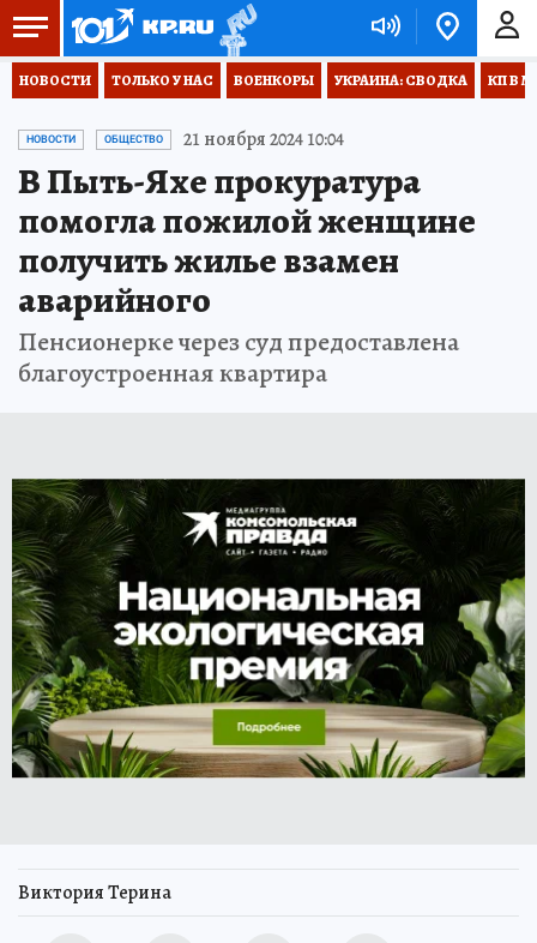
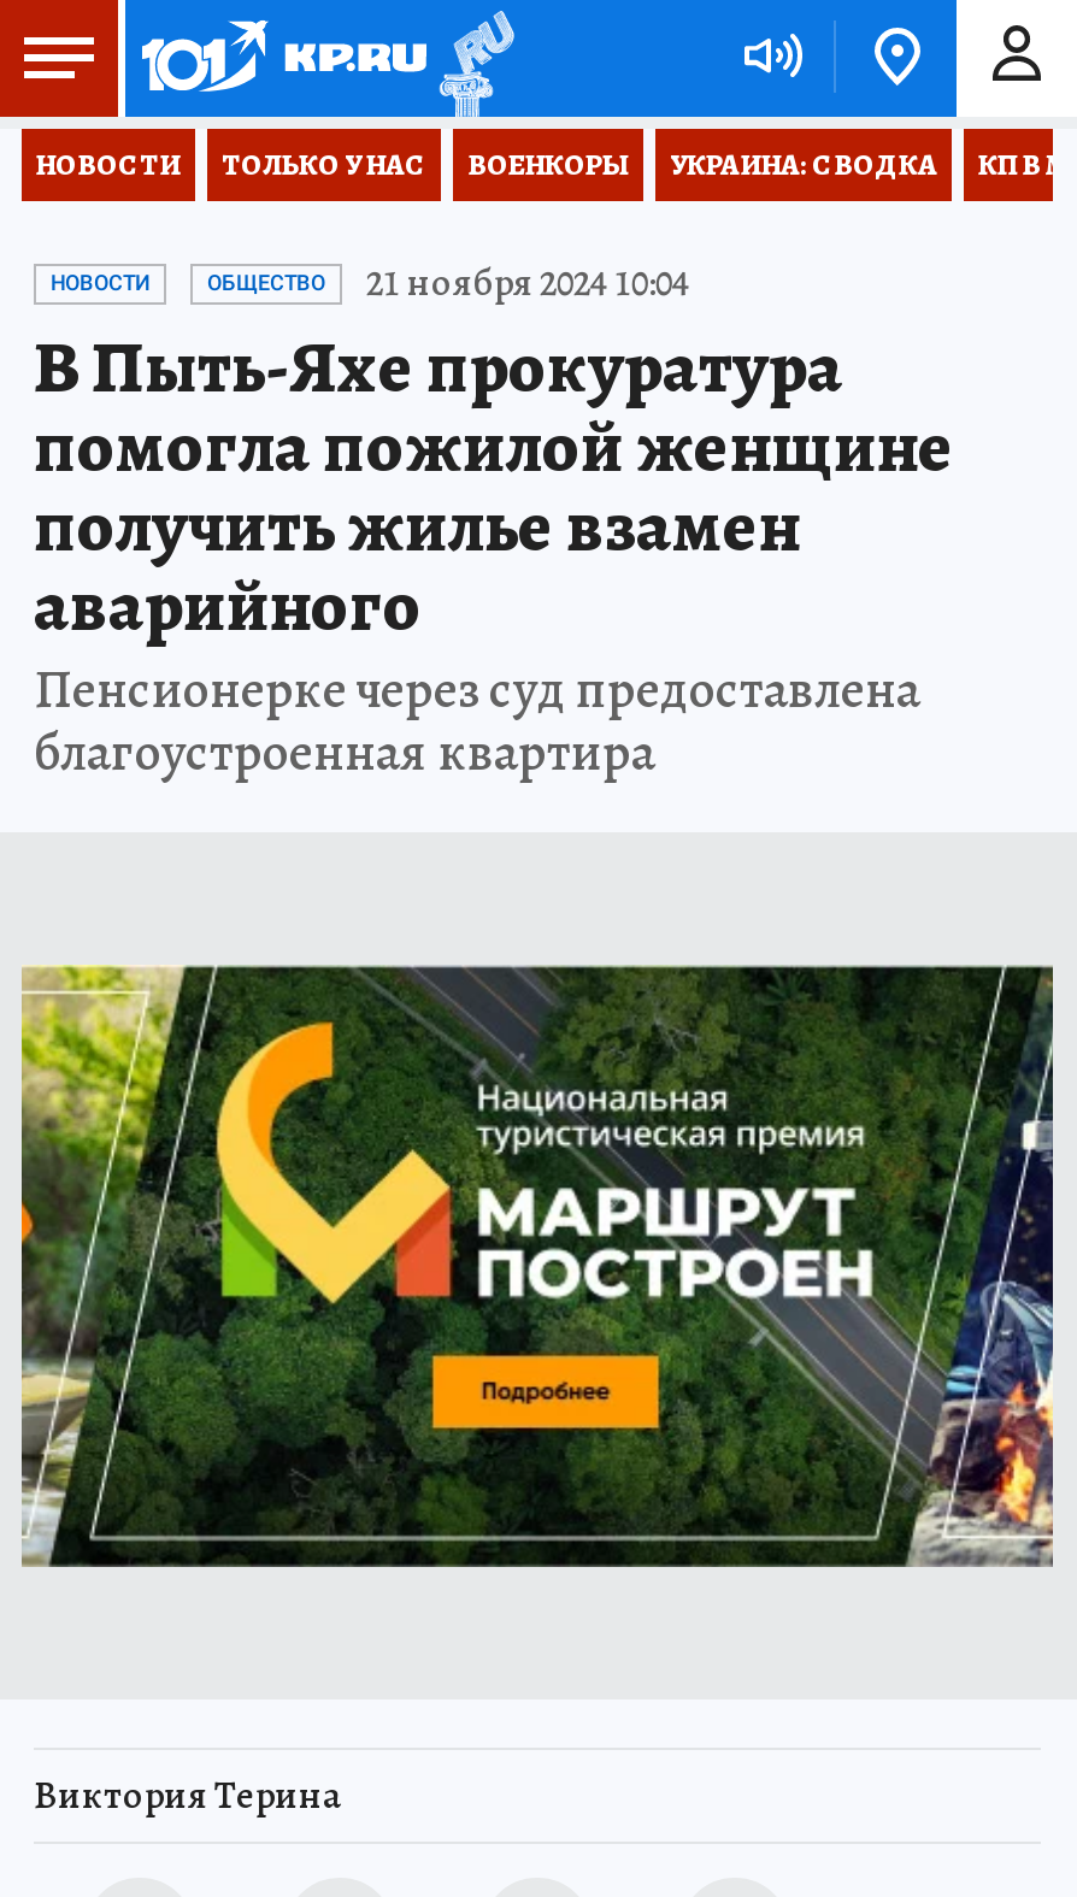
[11,477,526,779] [image] -> [19,965,1055,1569] [image]

